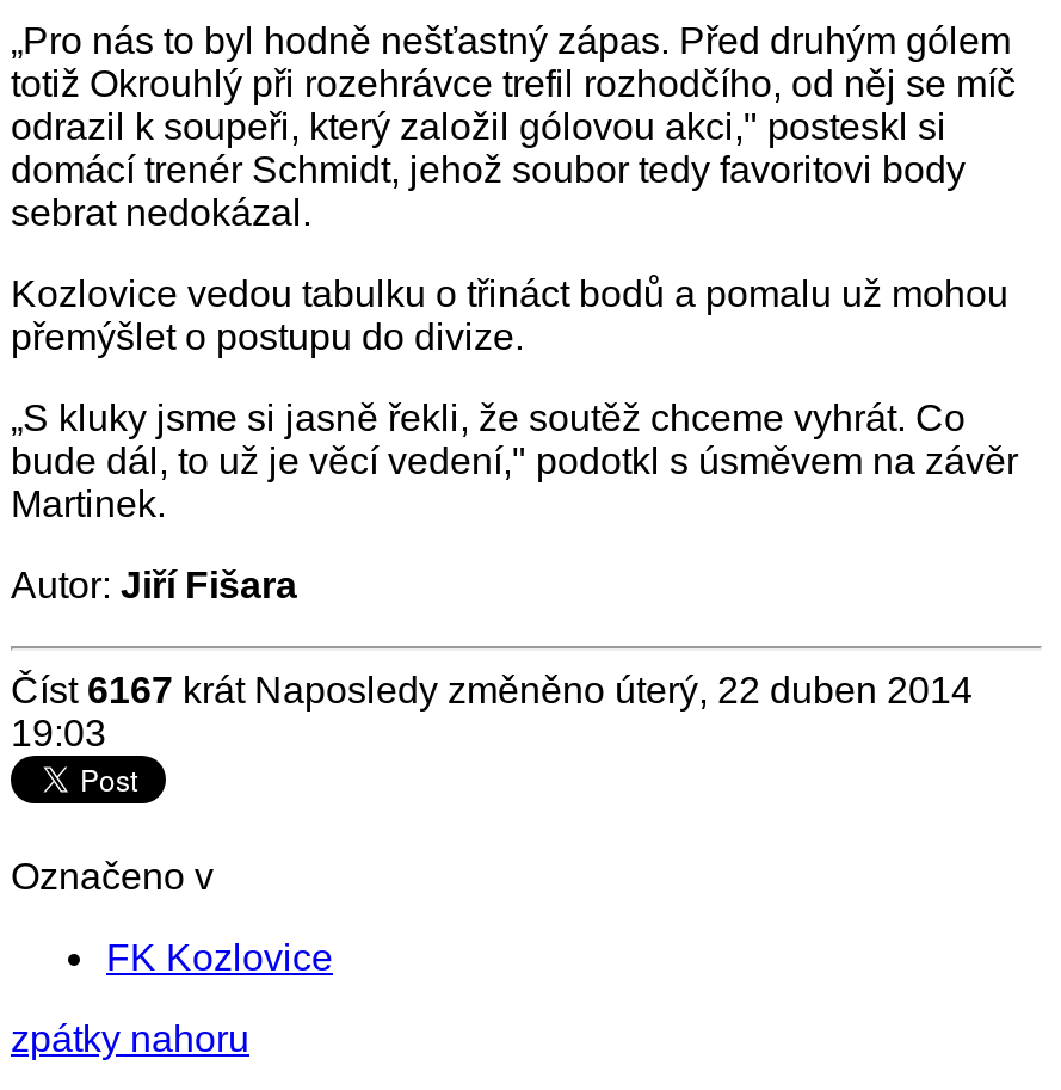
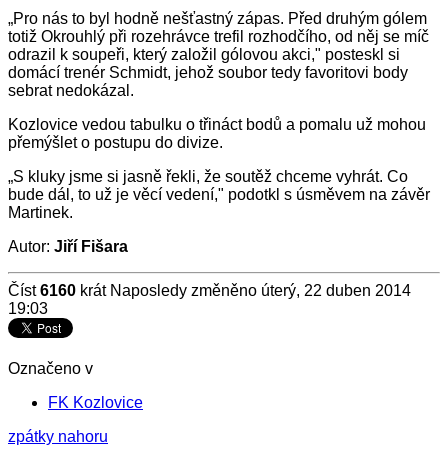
[11,670,973,710] Číst 6167 krát Naposledy změněno úterý, 22 duben 2014 -> [8,282,411,299] Číst 6160 krát Naposledy změněno úterý, 22 duben 2014

